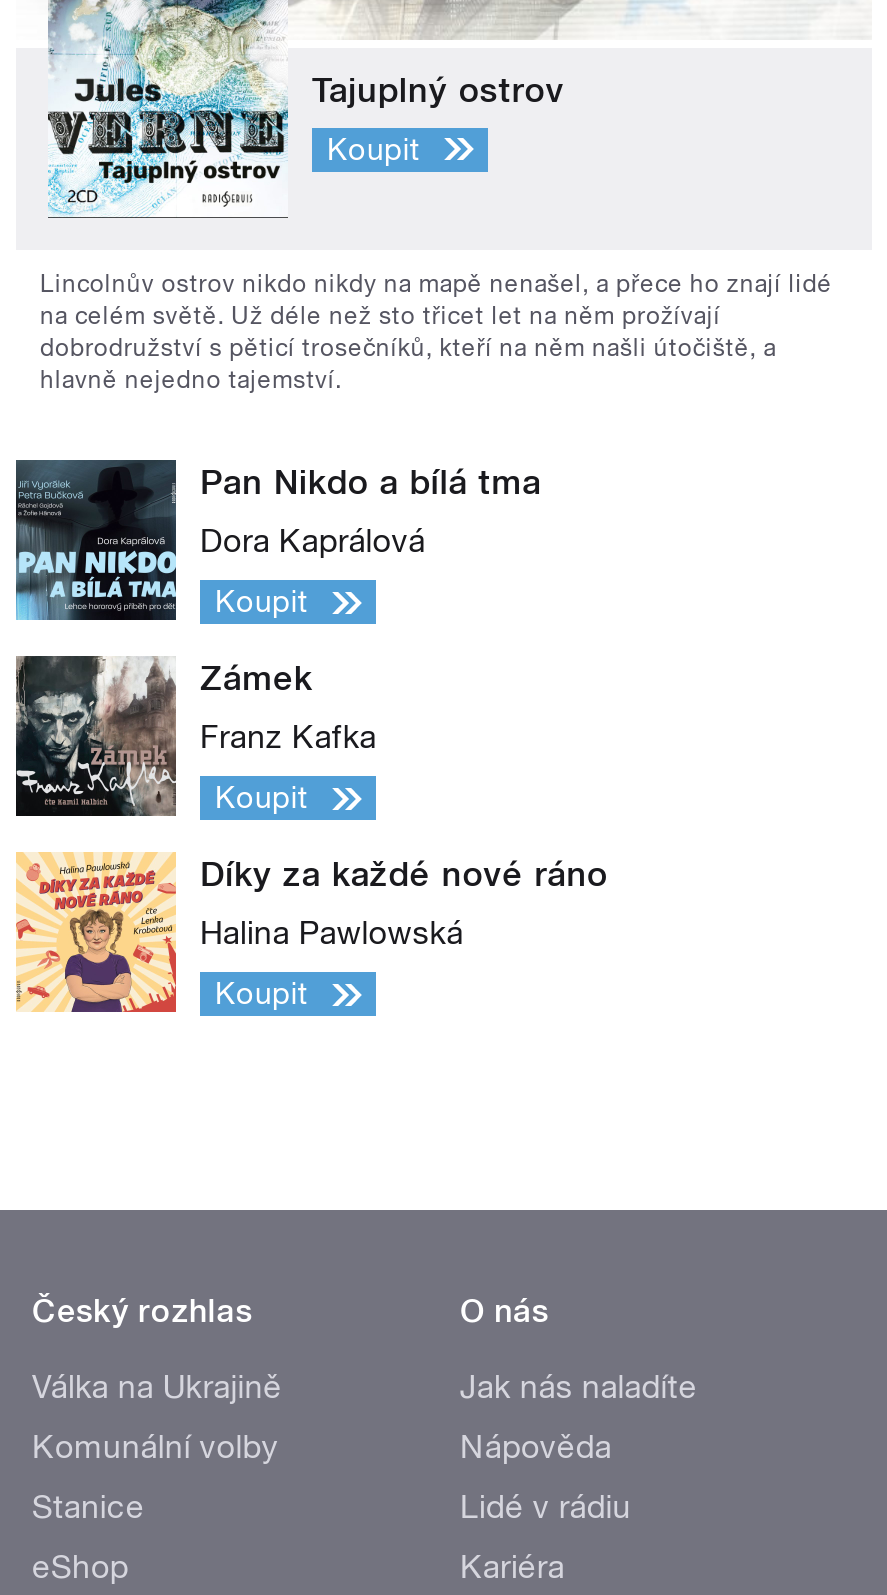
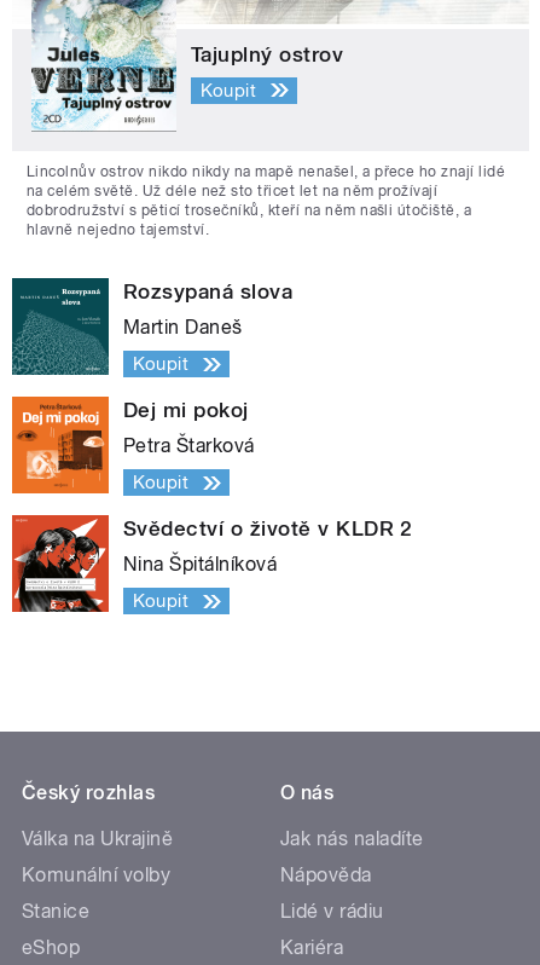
[14,460,541,622] [image] | Pan Nikdo a bílá tma -> [11,278,293,376] [image] | Rozsypaná slova
[200,523,425,561] Dora Kaprálová -> [123,316,243,339] Martin Daneš
[14,654,313,818] [image] | Zámek -> [11,395,249,495] [image] | Dej mi pokoj
[200,719,377,757] Franz Kafka -> [123,434,255,457] Petra Štarková
[16,852,608,1014] [image] | Díky za každé nové ráno -> [11,514,413,613] [image] | Svědectví o životě v KLDR 2
[200,915,463,953] Halina Pawlowská -> [123,553,277,576] Nina Špitálníková

